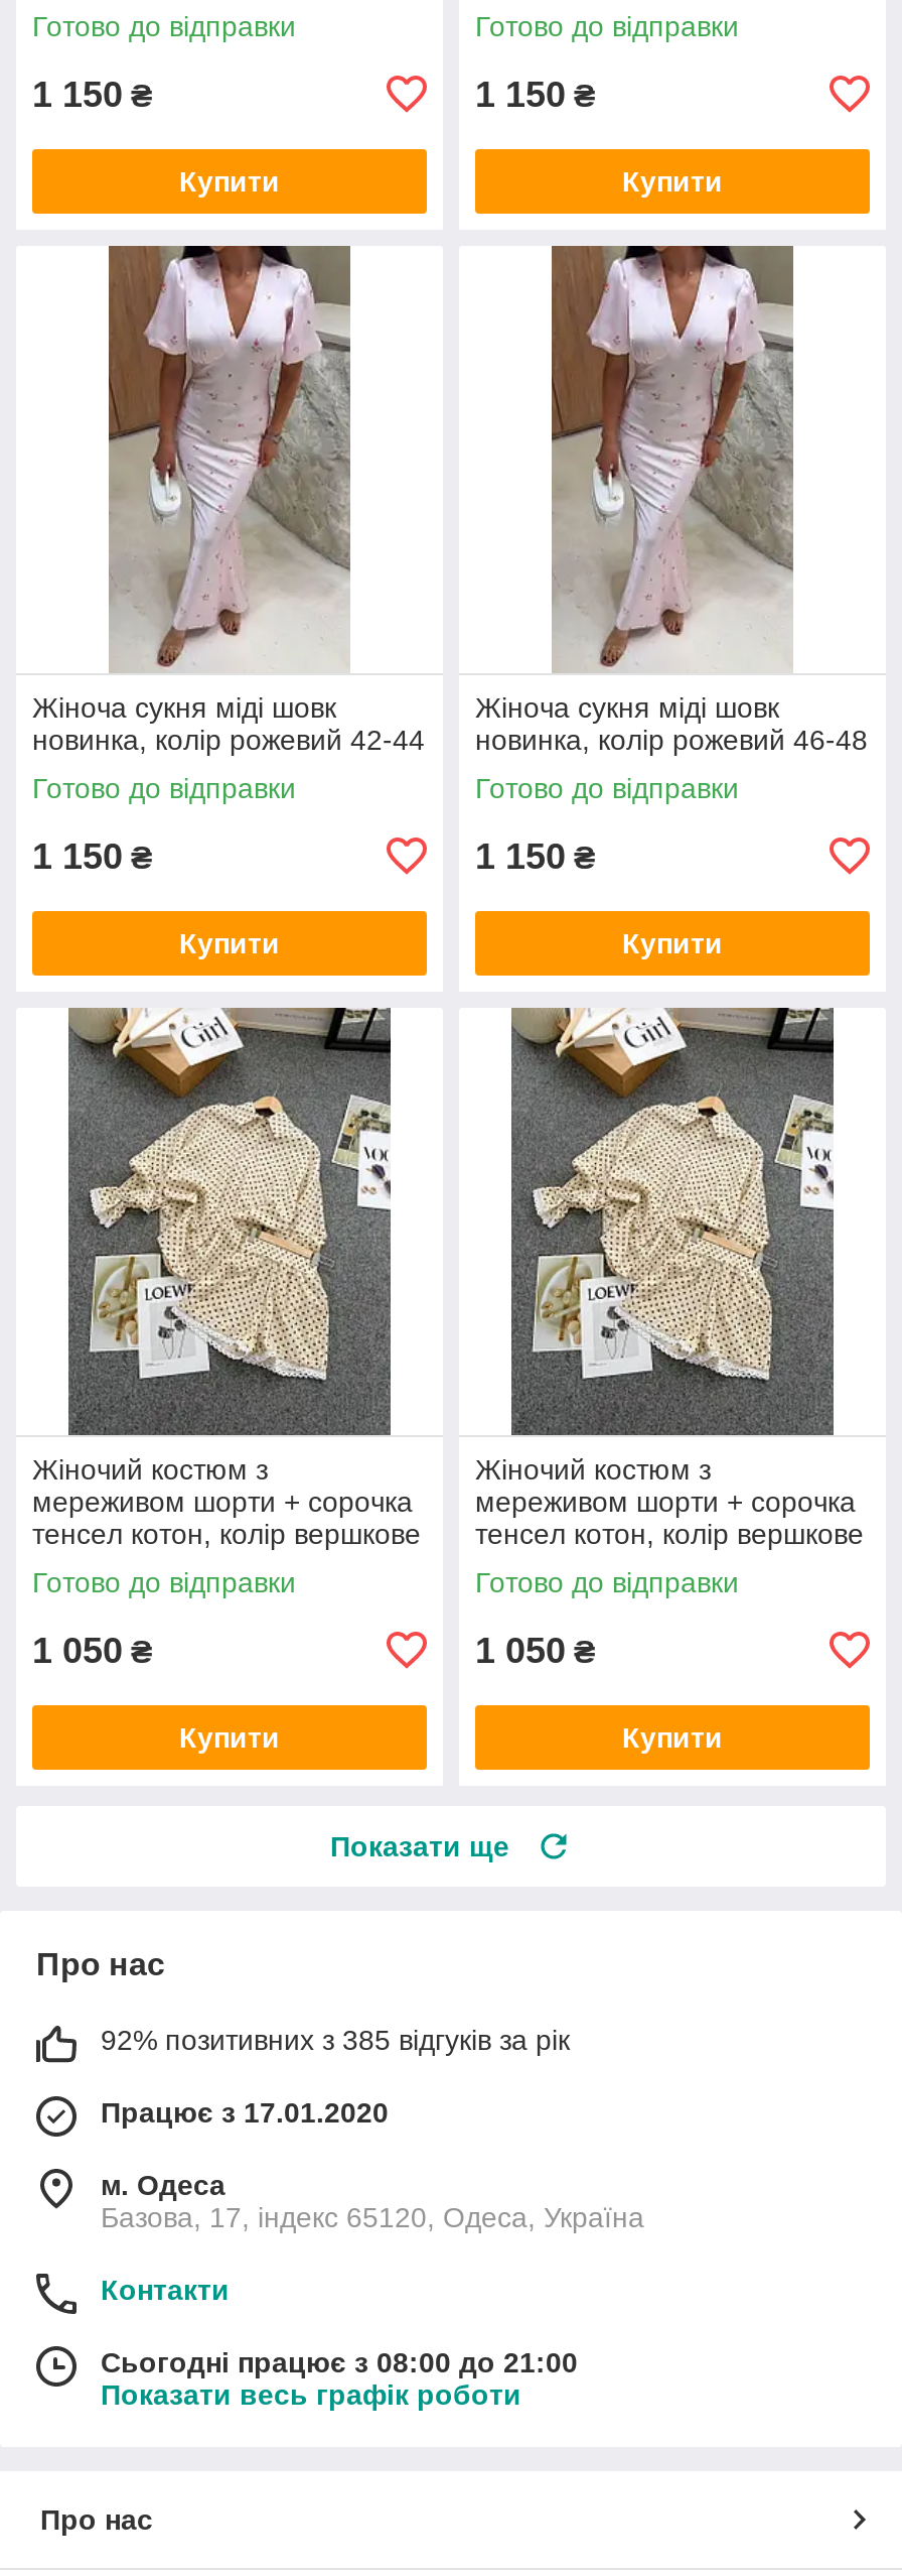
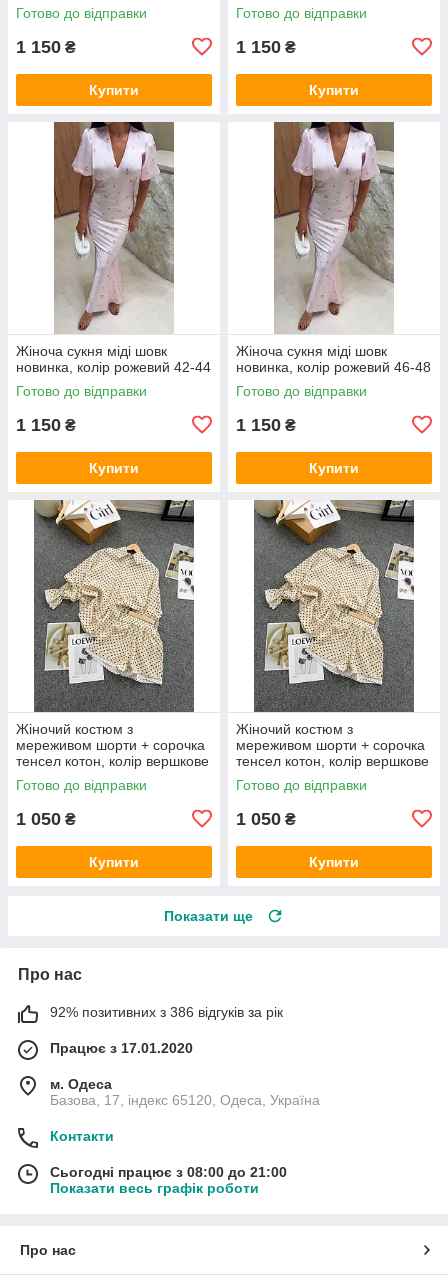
[101,2023,570,2056] 92% позитивних з 385 відгуків за рік -> [50,1004,283,1020] 92% позитивних з 386 відгуків за рік

